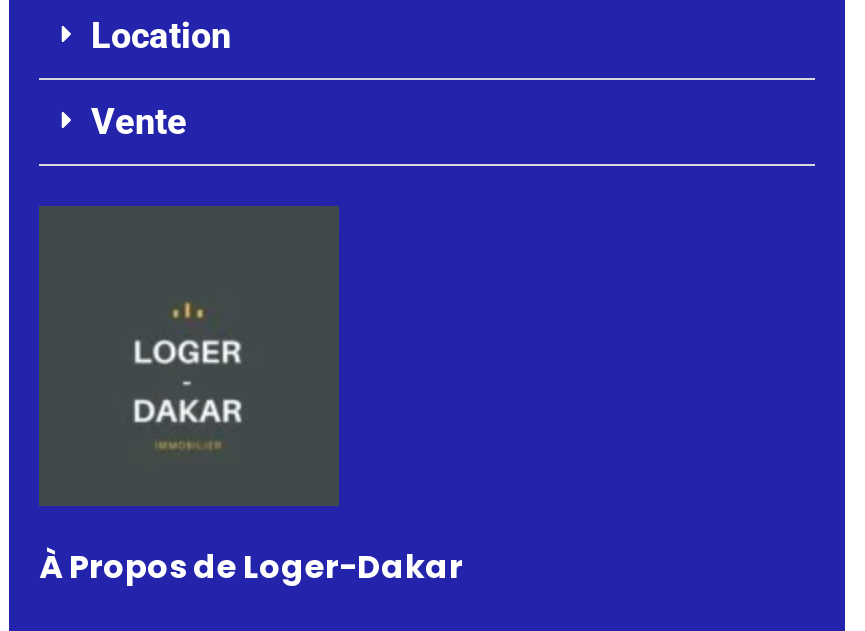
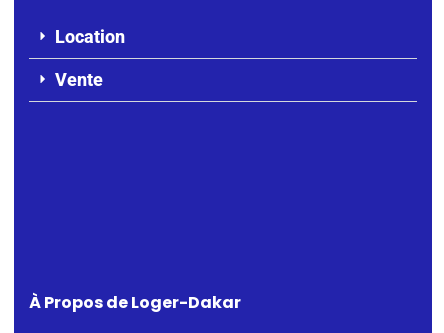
[37,204,341,508] [image] -> none

